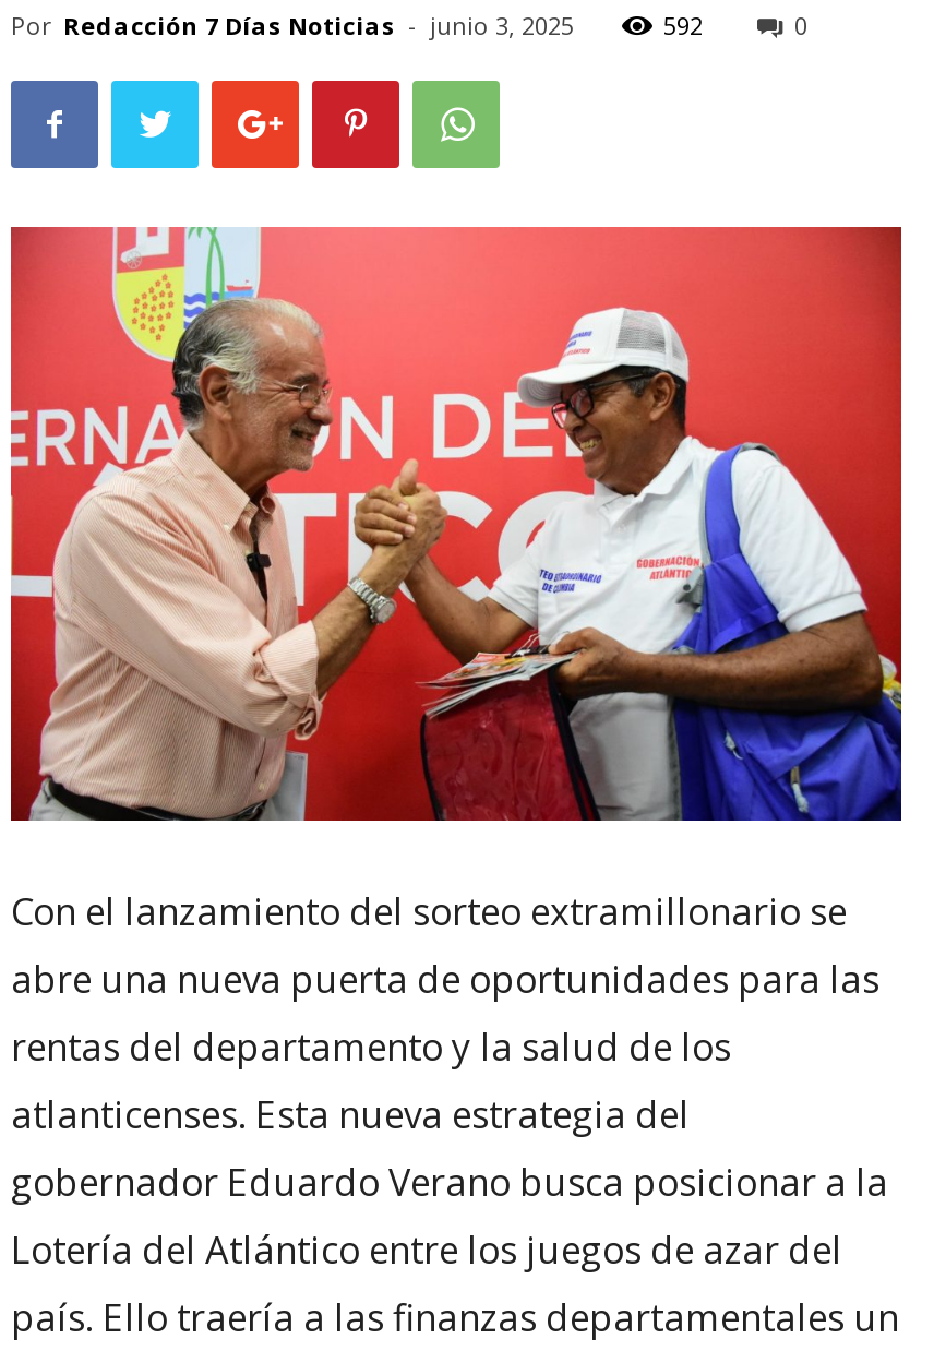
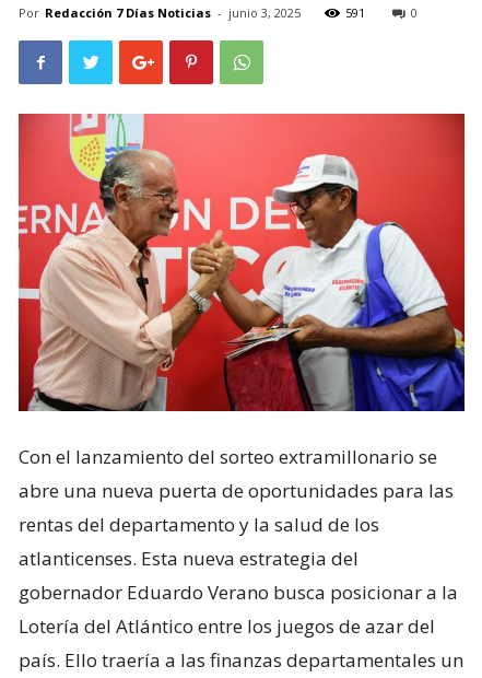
[663,9,703,41] 592 -> [345,4,365,21] 591

